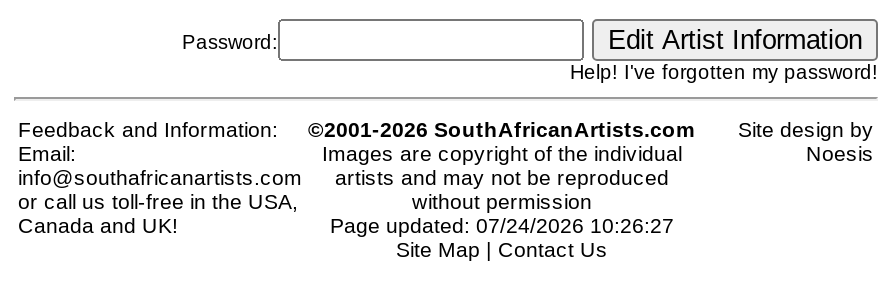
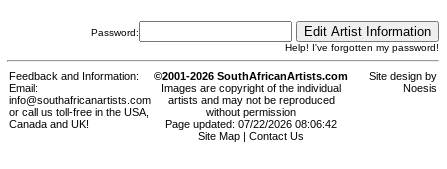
[330,214,674,238] Page updated: 07/24/2026 10:26:27 -> [165,118,337,130] Page updated: 07/22/2026 08:06:42

